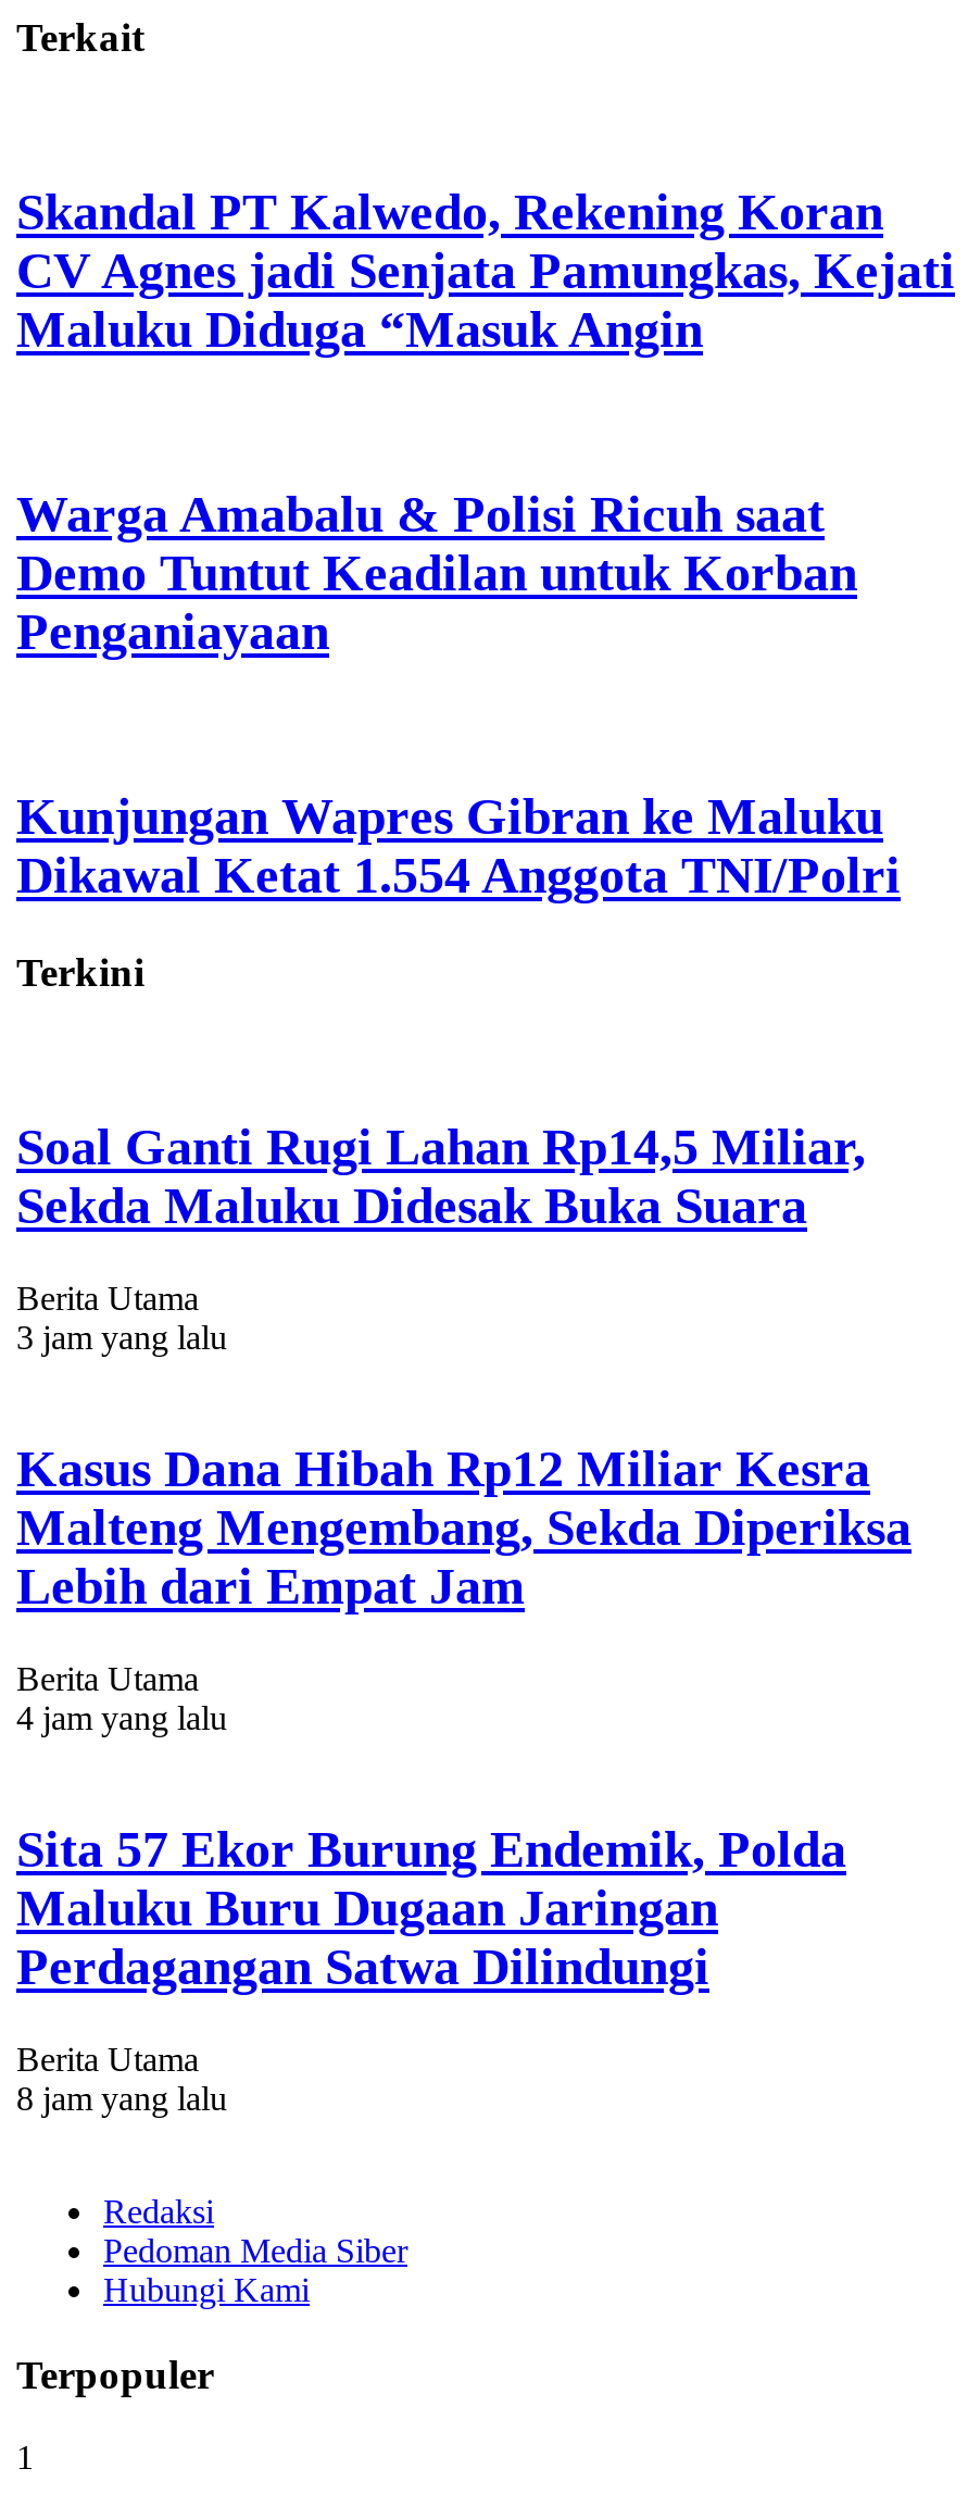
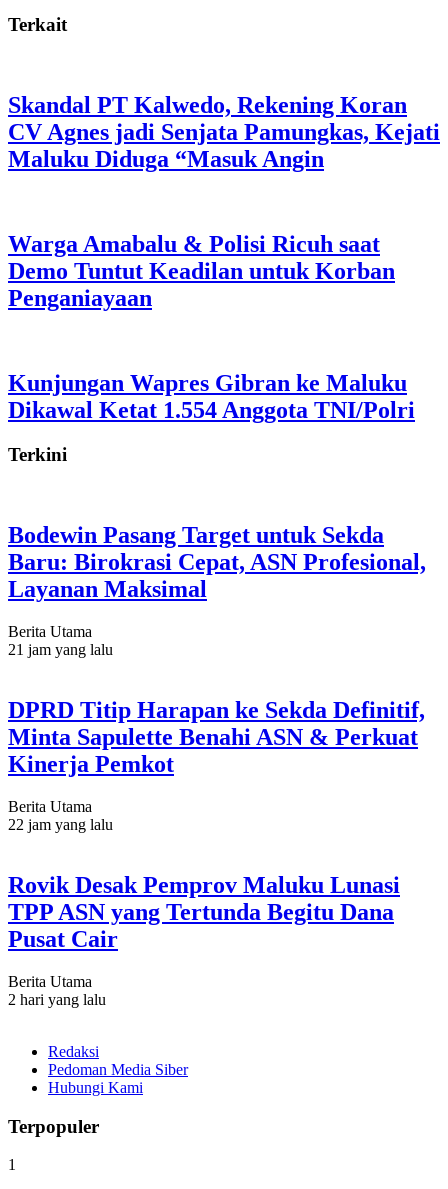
[16,1120,866,1235] Soal Ganti Rugi Lahan Rp14,5 Miliar, | Sekda Maluku Didesak Buka Suara -> [8,522,426,602] Bodewin Pasang Target untuk Sekda | Baru: Birokrasi Cepat, ASN Profesional, | Layanan Maksimal
[16,1319,227,1356] 3 jam yang lalu -> [8,641,113,658] 21 jam yang lalu
[16,1441,912,1615] Kasus Dana Hibah Rp12 Miliar Kesra | Malteng Mengembang, Sekda Diperiksa | Lebih dari Empat Jam -> [8,697,425,777] DPRD Titip Harapan ke Sekda Definitif, | Minta Sapulette Benahi ASN & Perkuat | Kinerja Pemkot
[16,1700,227,1736] 4 jam yang lalu -> [8,816,113,833] 22 jam yang lalu
[16,1821,846,1995] Sita 57 Ekor Burung Endemik, Polda | Maluku Buru Dugaan Jaringan | Perdagangan Satwa Dilindungi -> [8,872,400,952] Rovik Desak Pemprov Maluku Lunasi | TPP ASN yang Tertunda Begitu Dana | Pusat Cair
[16,2080,227,2117] 8 jam yang lalu -> [8,991,106,1008] 2 hari yang lalu

